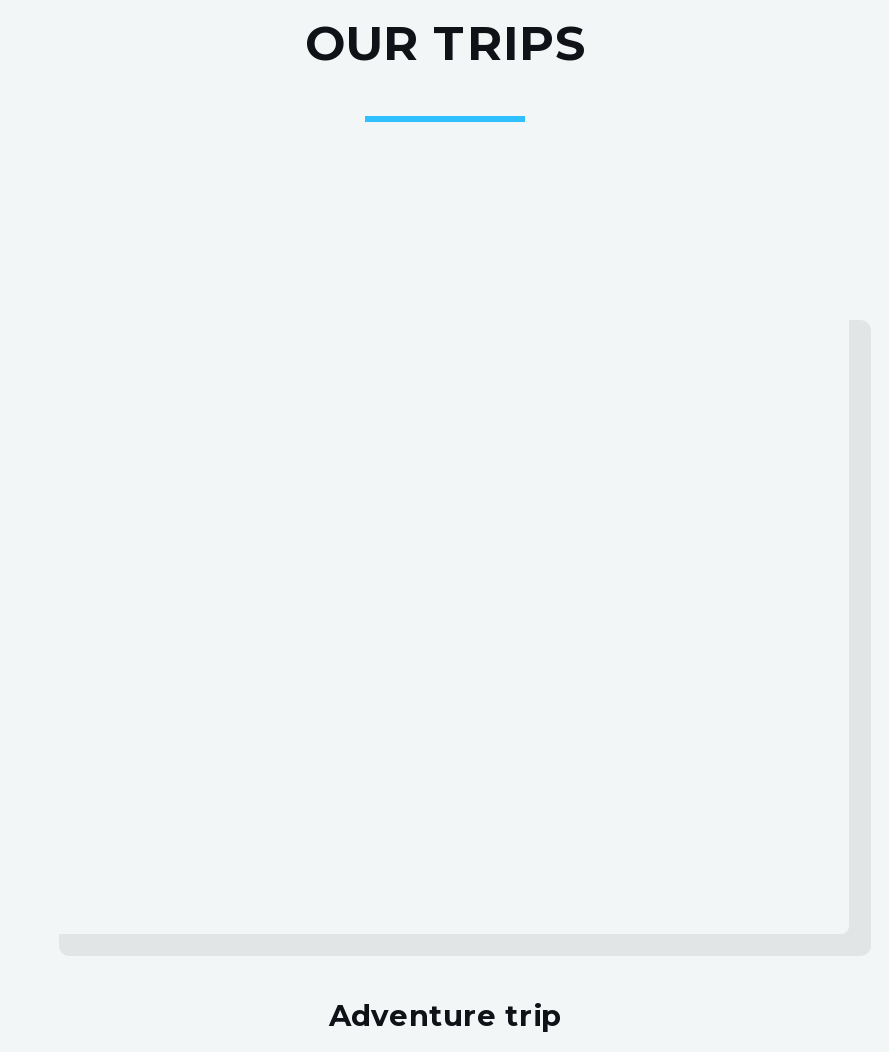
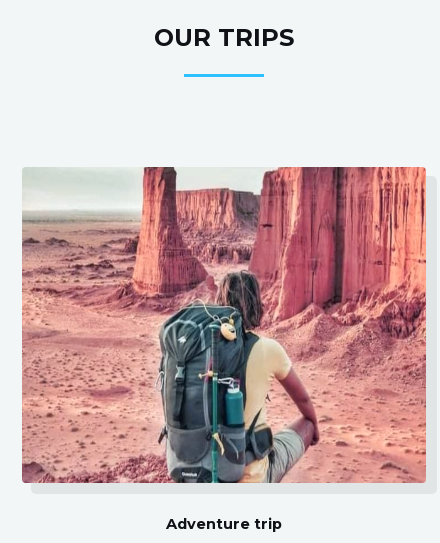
none -> [21,166,427,484] [image]

